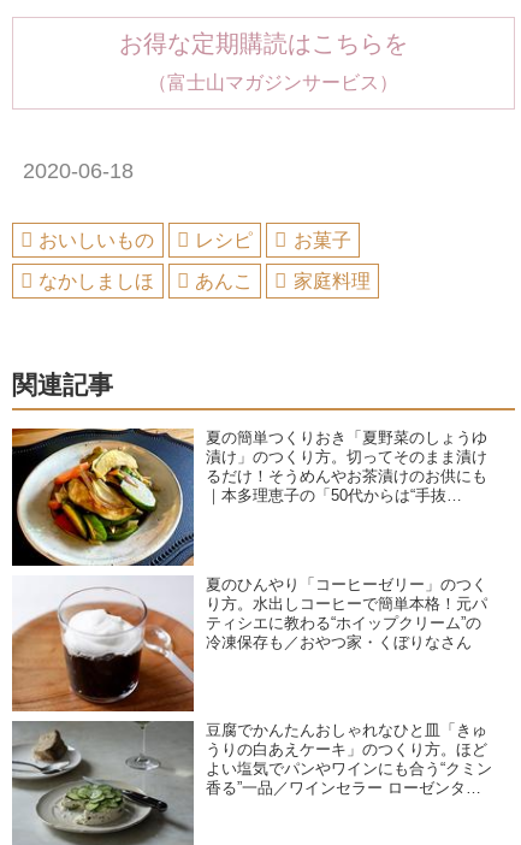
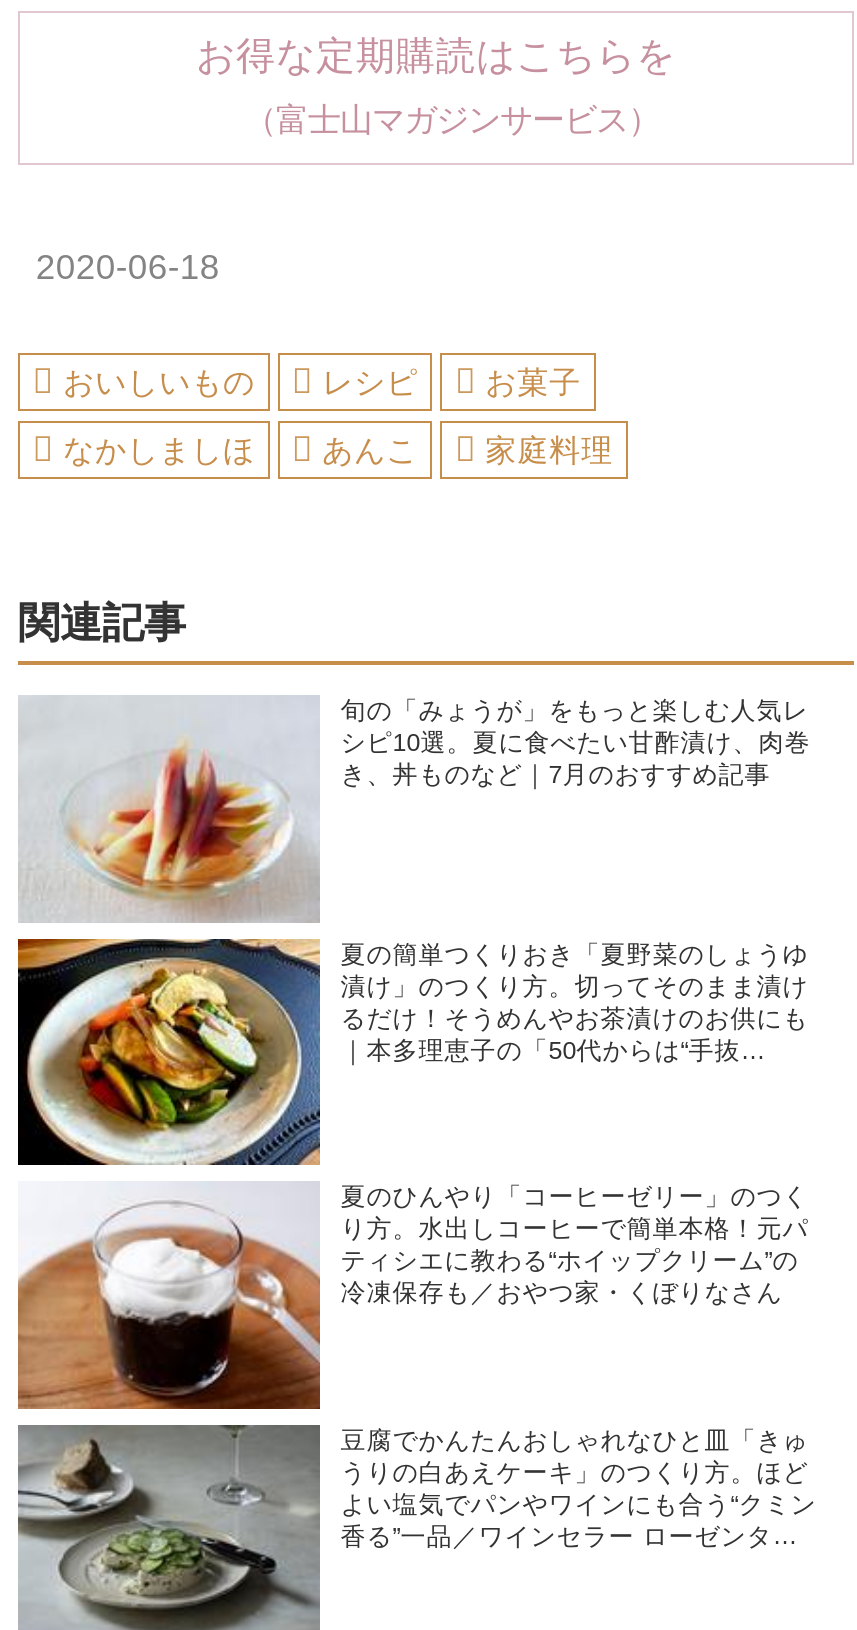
none -> [18,695,810,923] [image] | 旬の「みょうが」をもっと楽しむ人気レ | シピ10選。夏に食べたい甘酢漬け、肉巻 | き、丼ものなど｜7月のおすすめ記事

